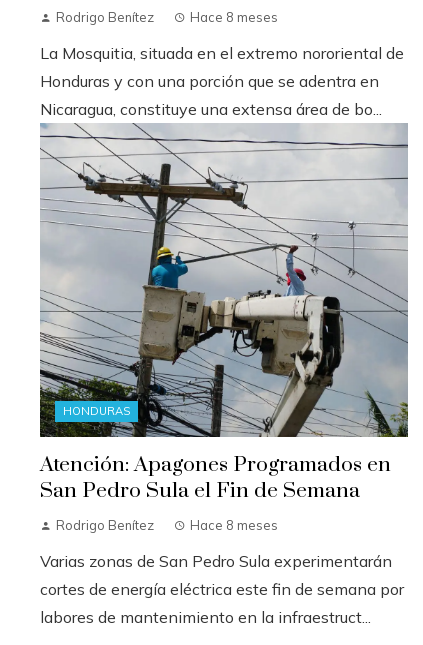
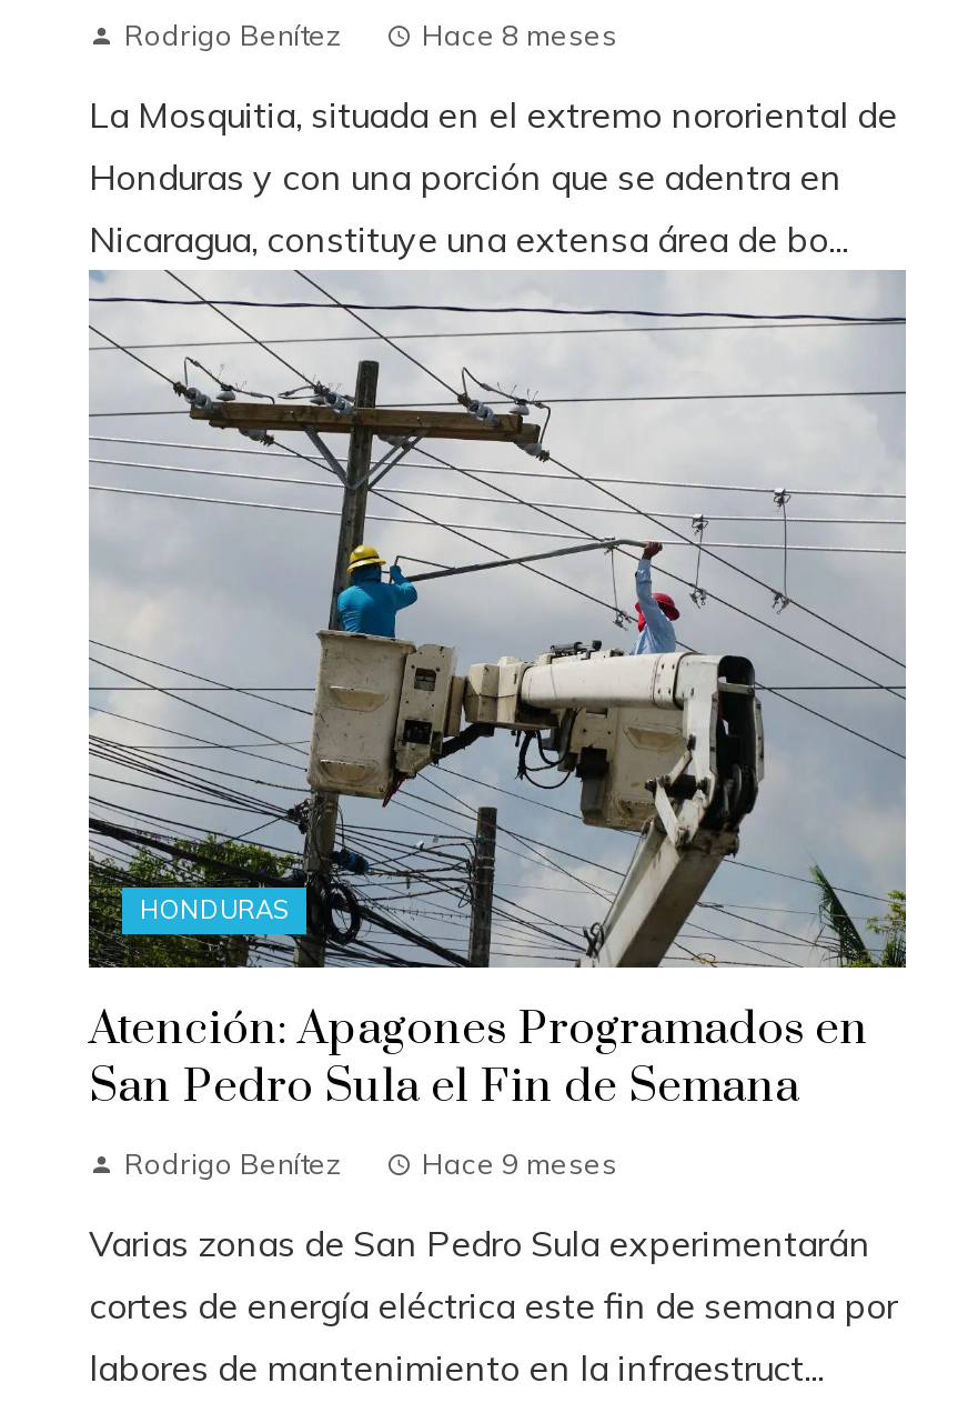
[190,517,278,533] Hace 8 meses -> [422,1144,617,1180] Hace 9 meses

